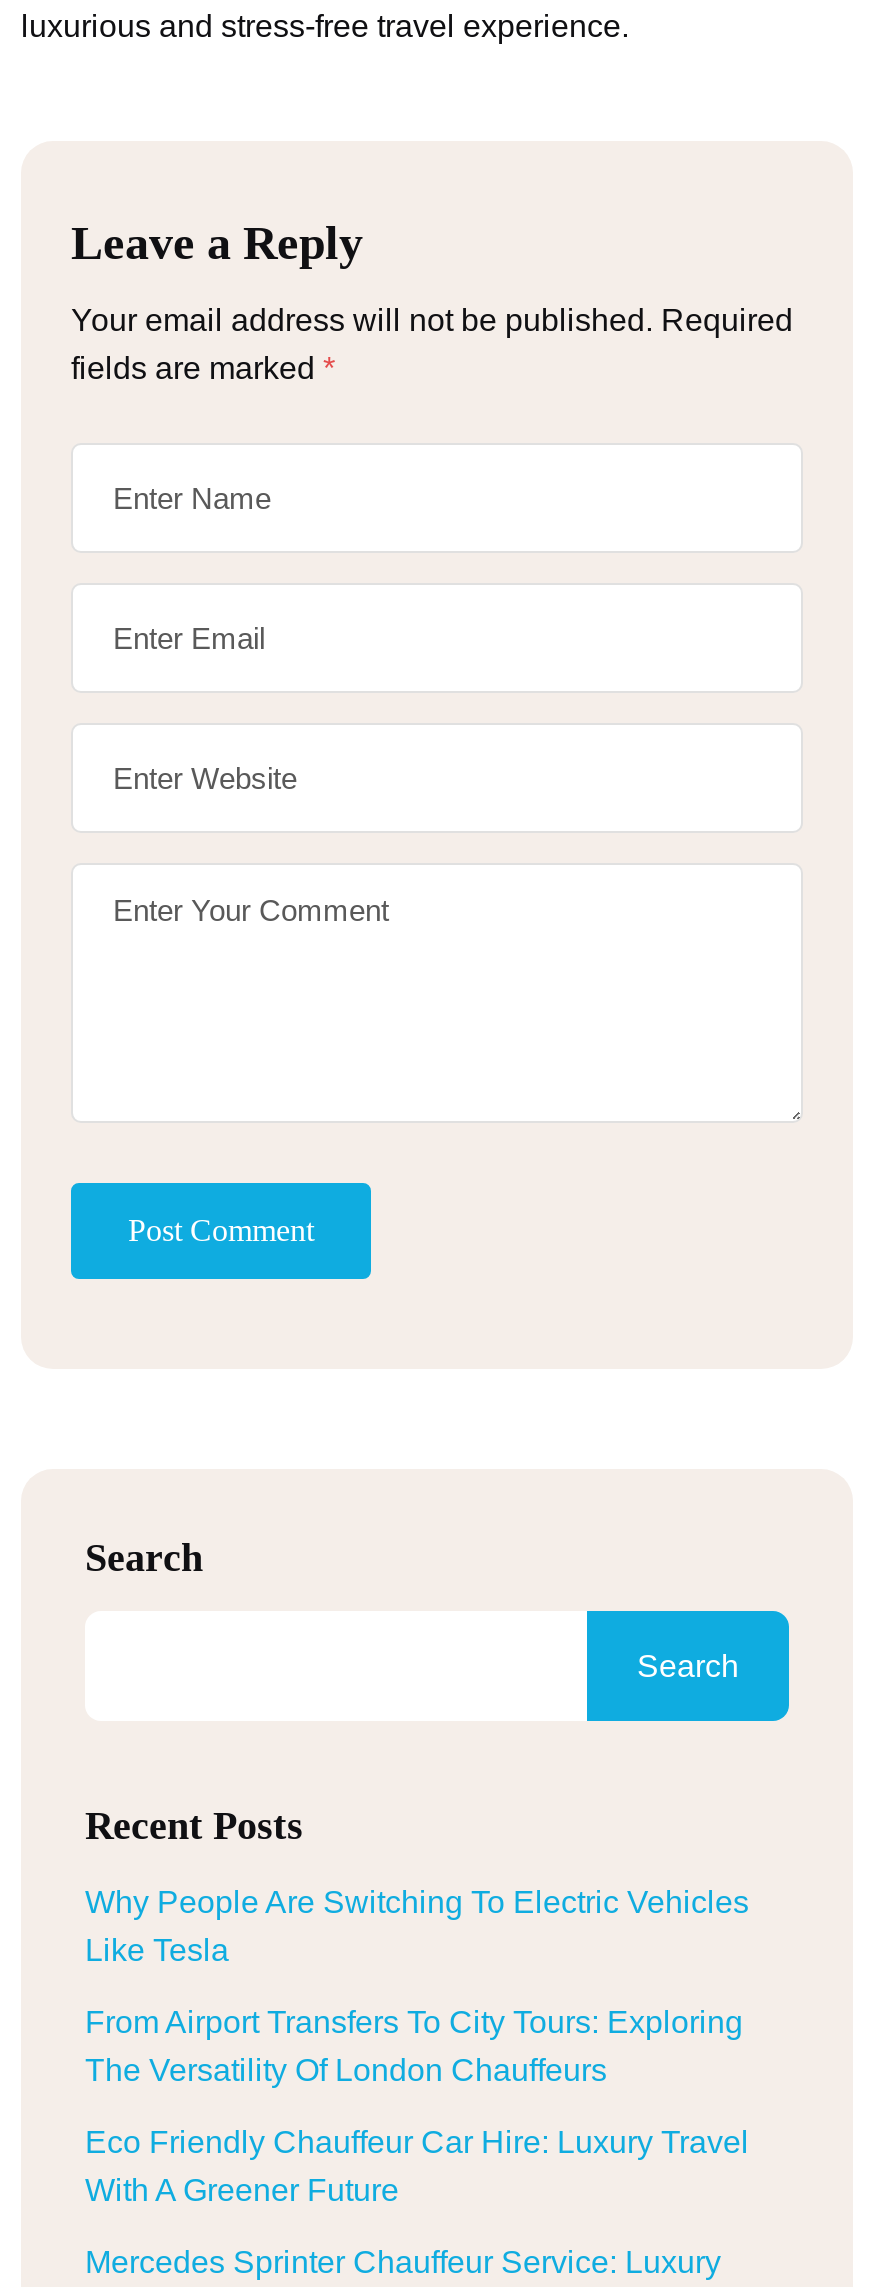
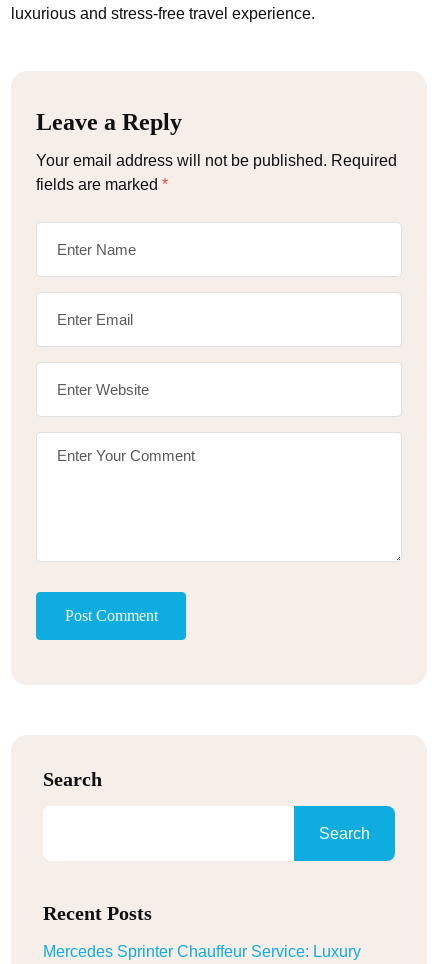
[85,1886,749,2208] Why People Are Switching To Electric Vehicles | Like Tesla | From Airport Transfers To City Tours: Exploring | The Versatility Of London Chauffeurs | Eco Friendly Chauffeur Car Hire: Luxury Travel | With A Greener Future -> none

